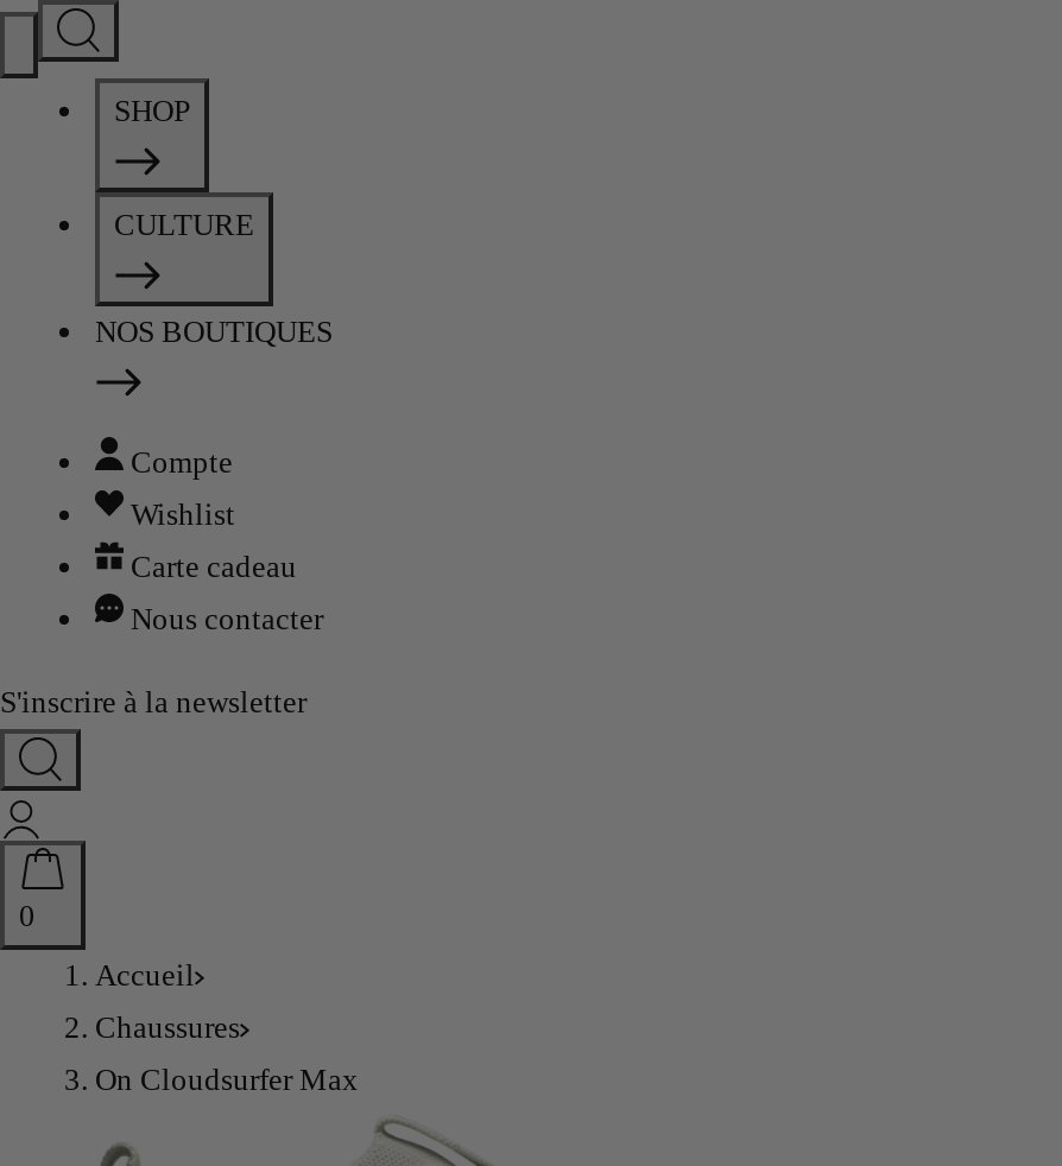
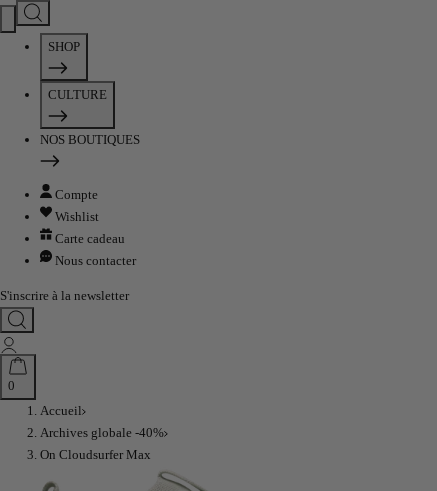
[95,1009,240,1045] Chaussures -> [40,425,164,440] Archives globale -40%

